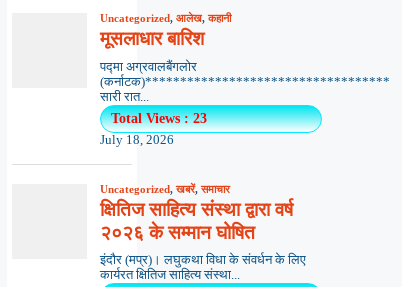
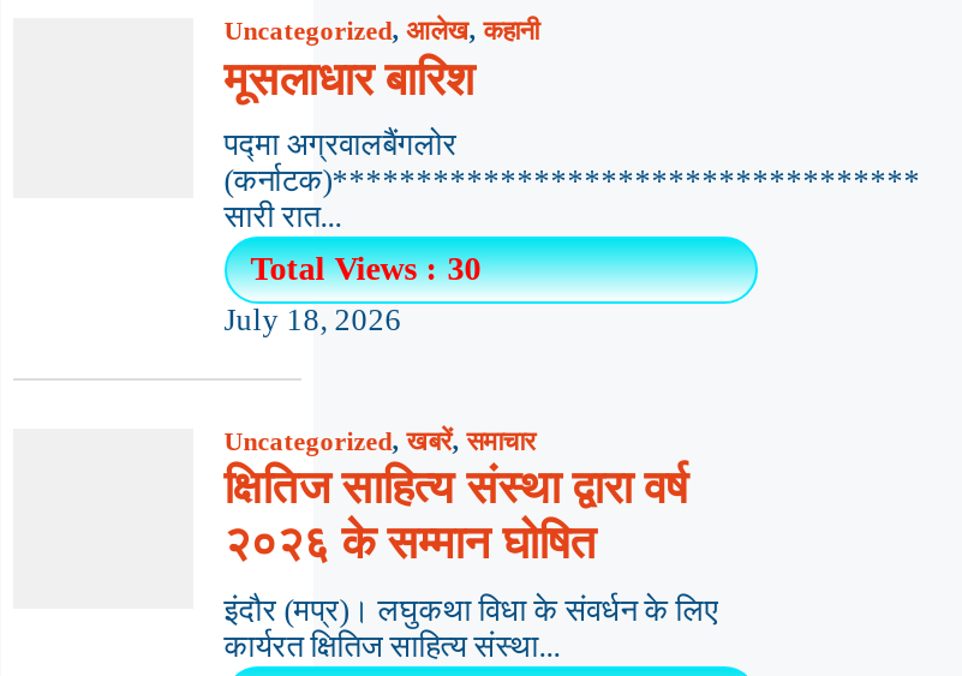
[111,111,207,126] Total Views : 23 -> [251,252,481,288] Total Views : 30

